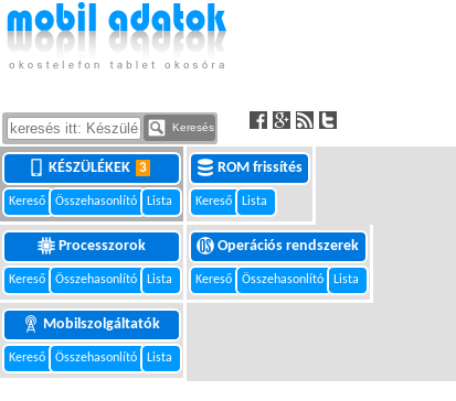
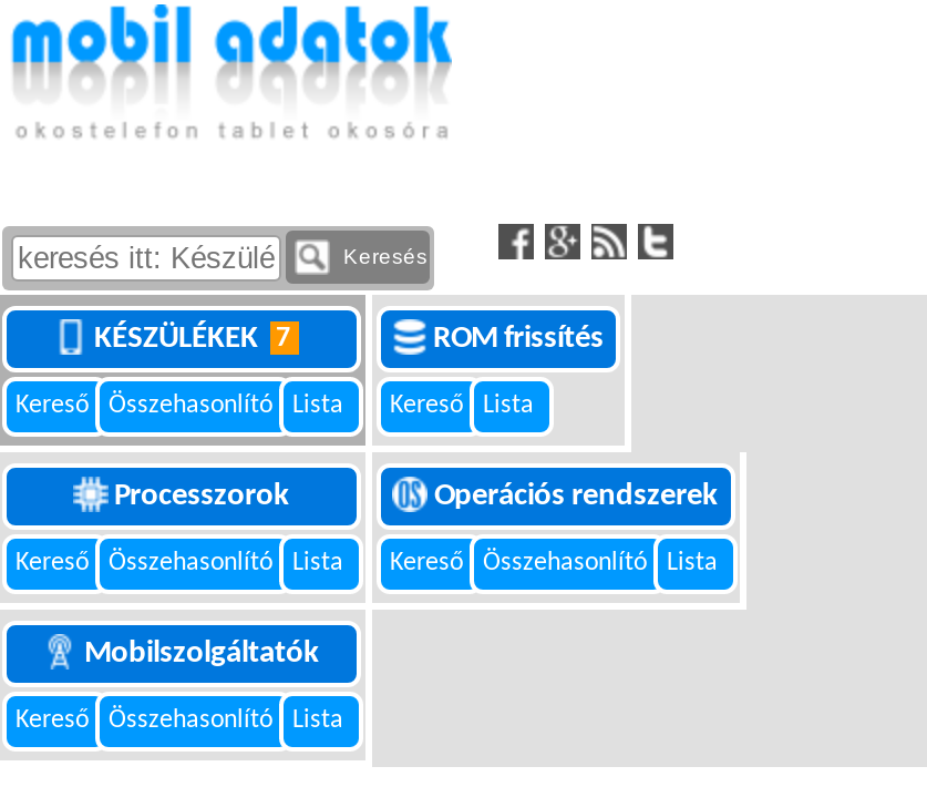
[48,160,146,177] KÉSZÜLÉKEK 3 -> [94,323,291,356] KÉSZÜLÉKEK 7

